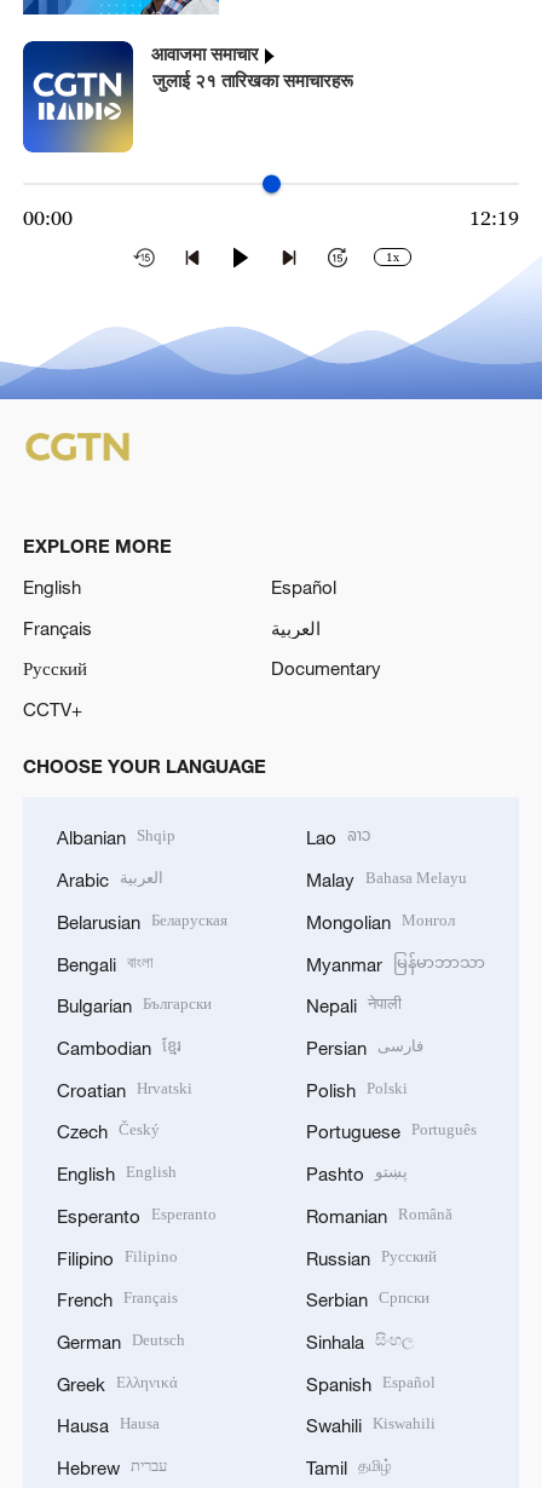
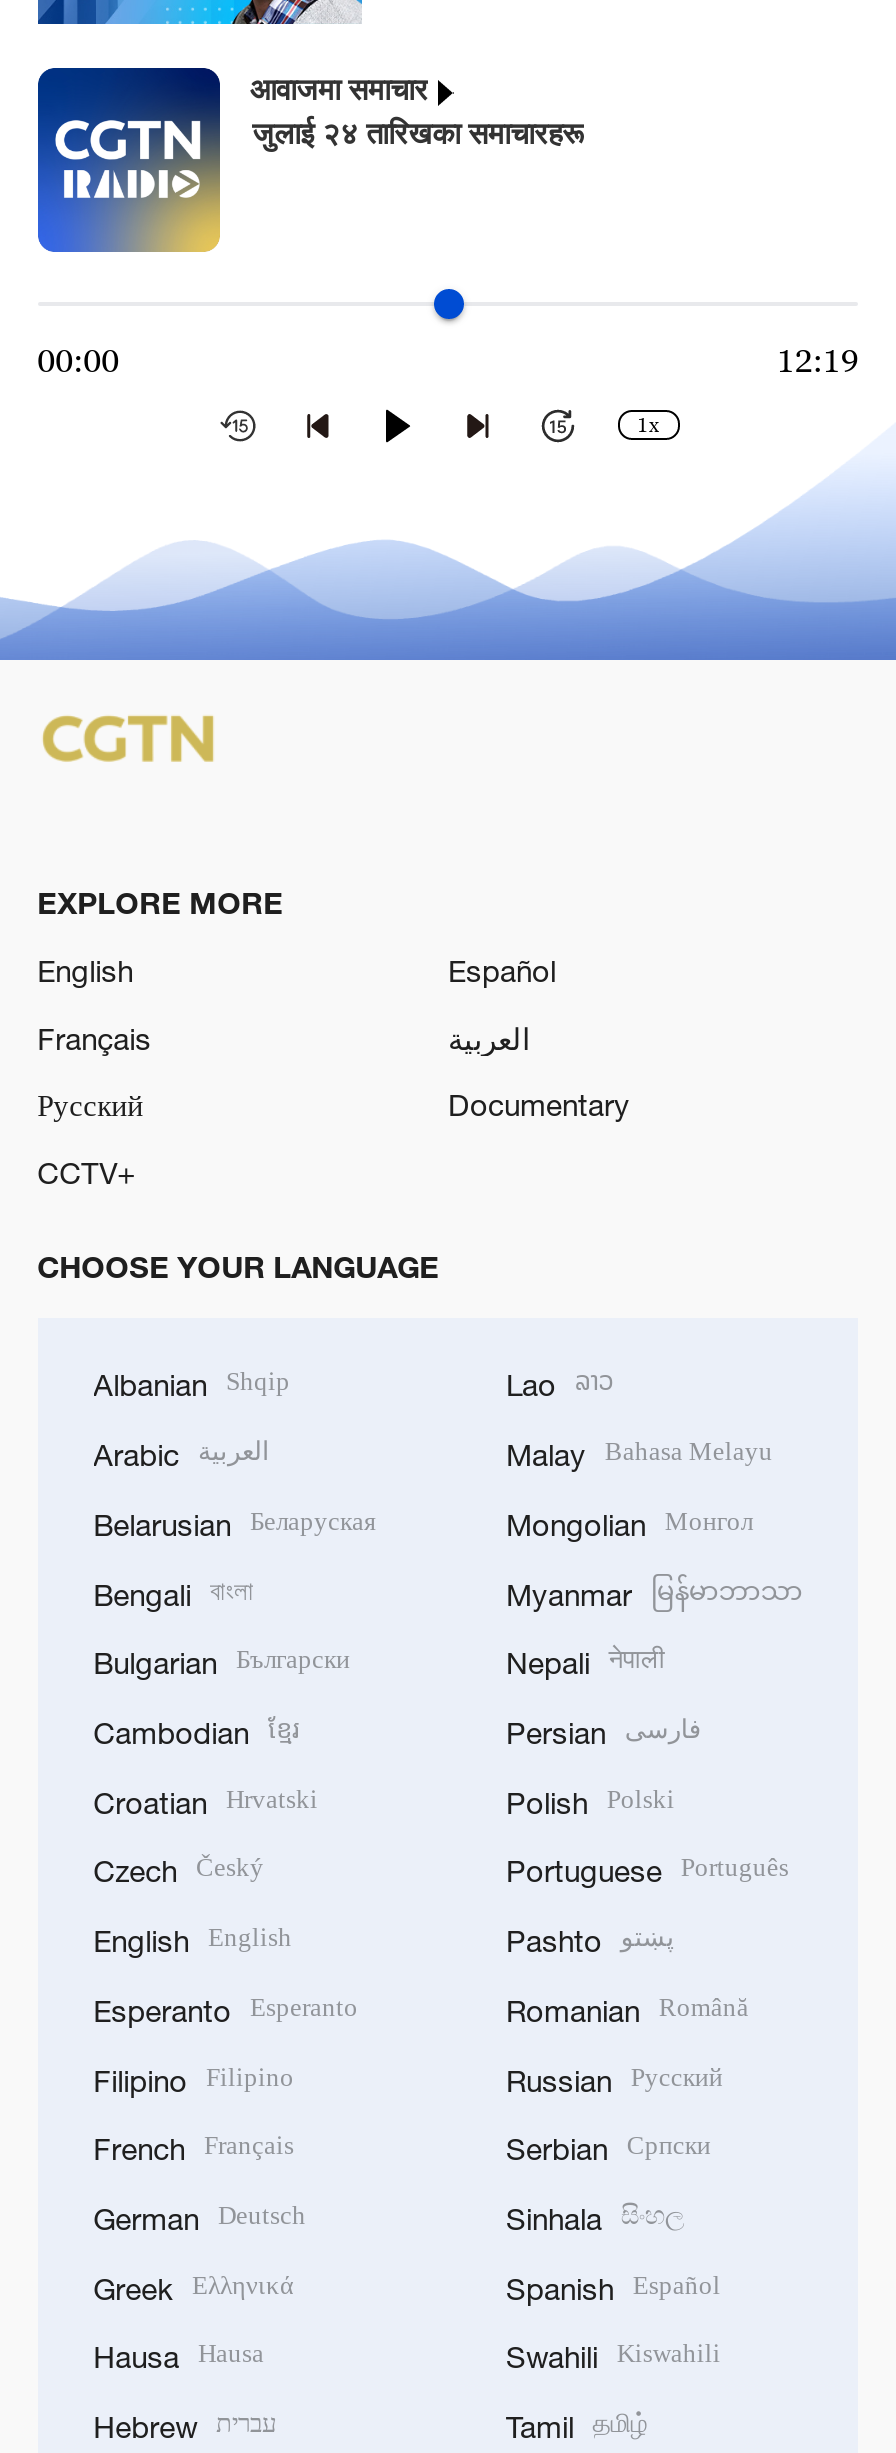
[153,68,353,94] जुलाई २१ तारिखका समाचारहरू -> [252,113,584,155] जुलाई २४ तारिखका समाचारहरू

